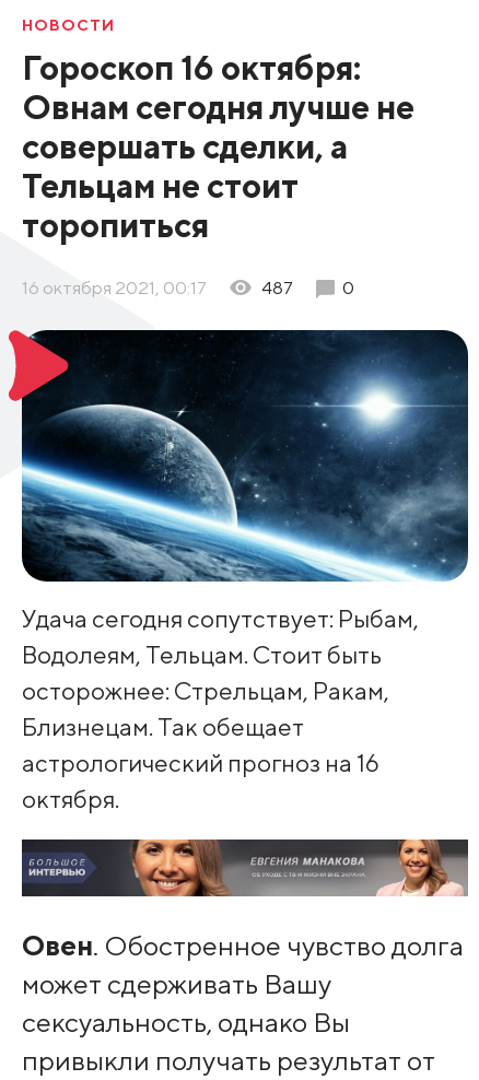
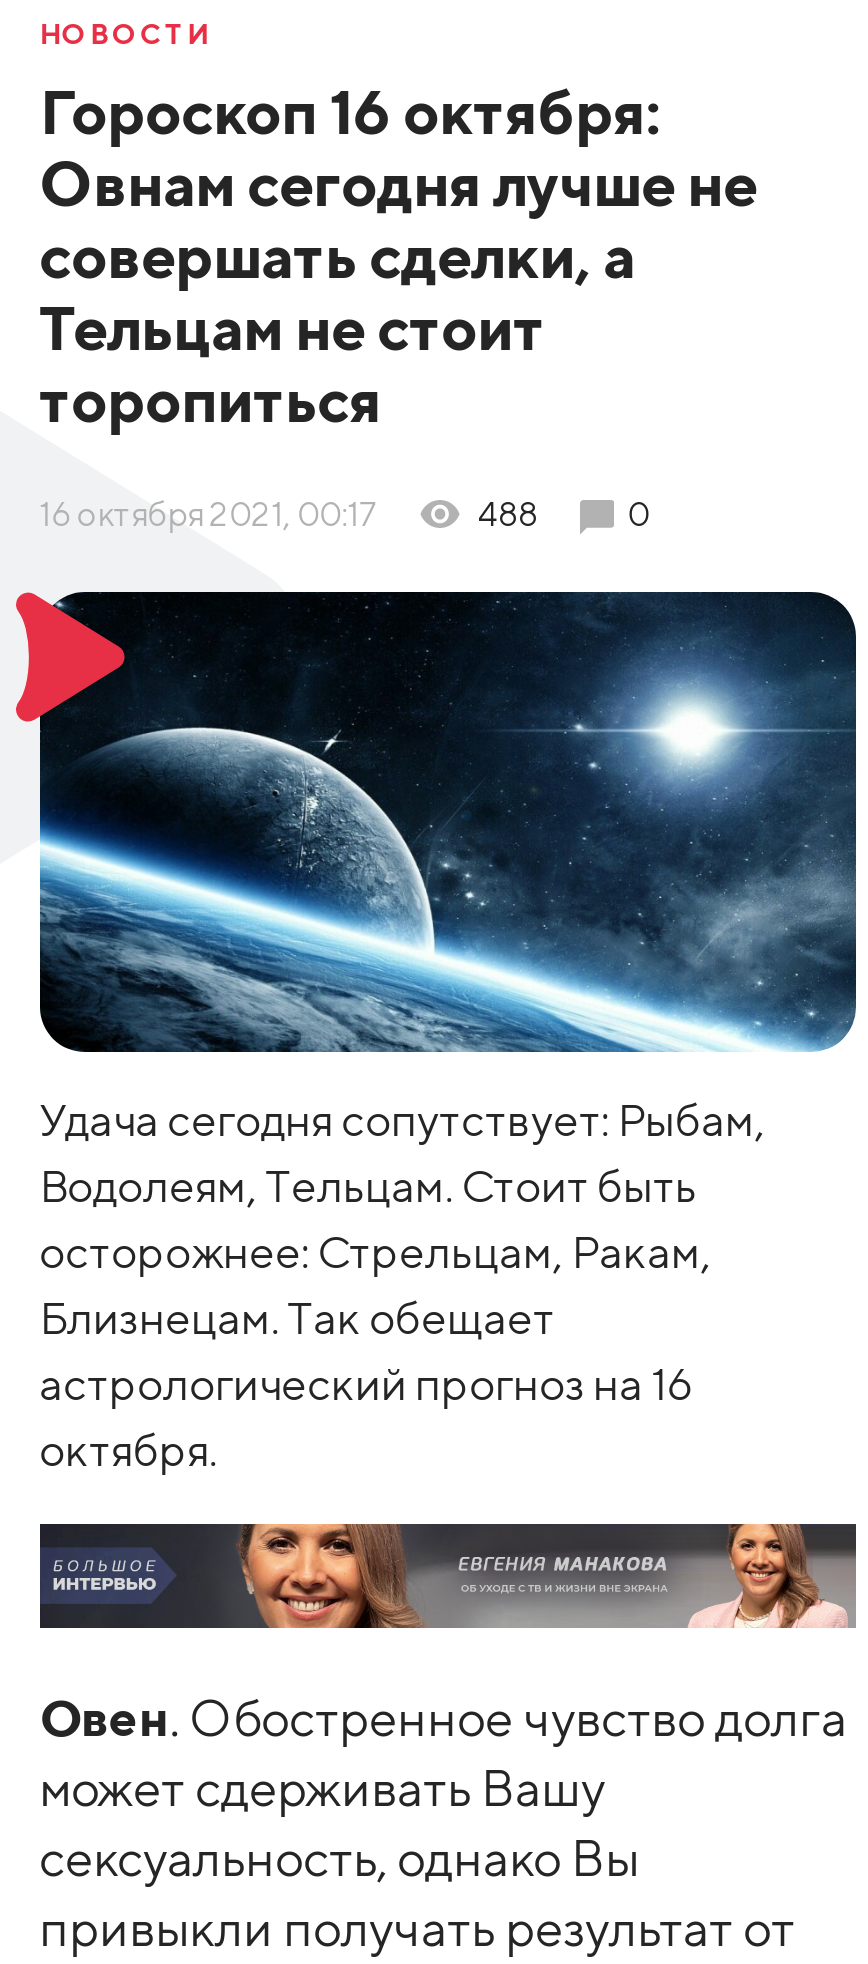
[261,277,293,299] 487 -> [478,494,538,534] 488

